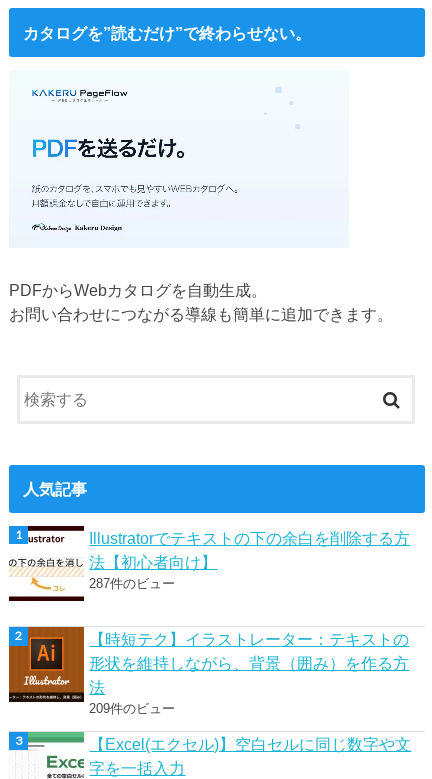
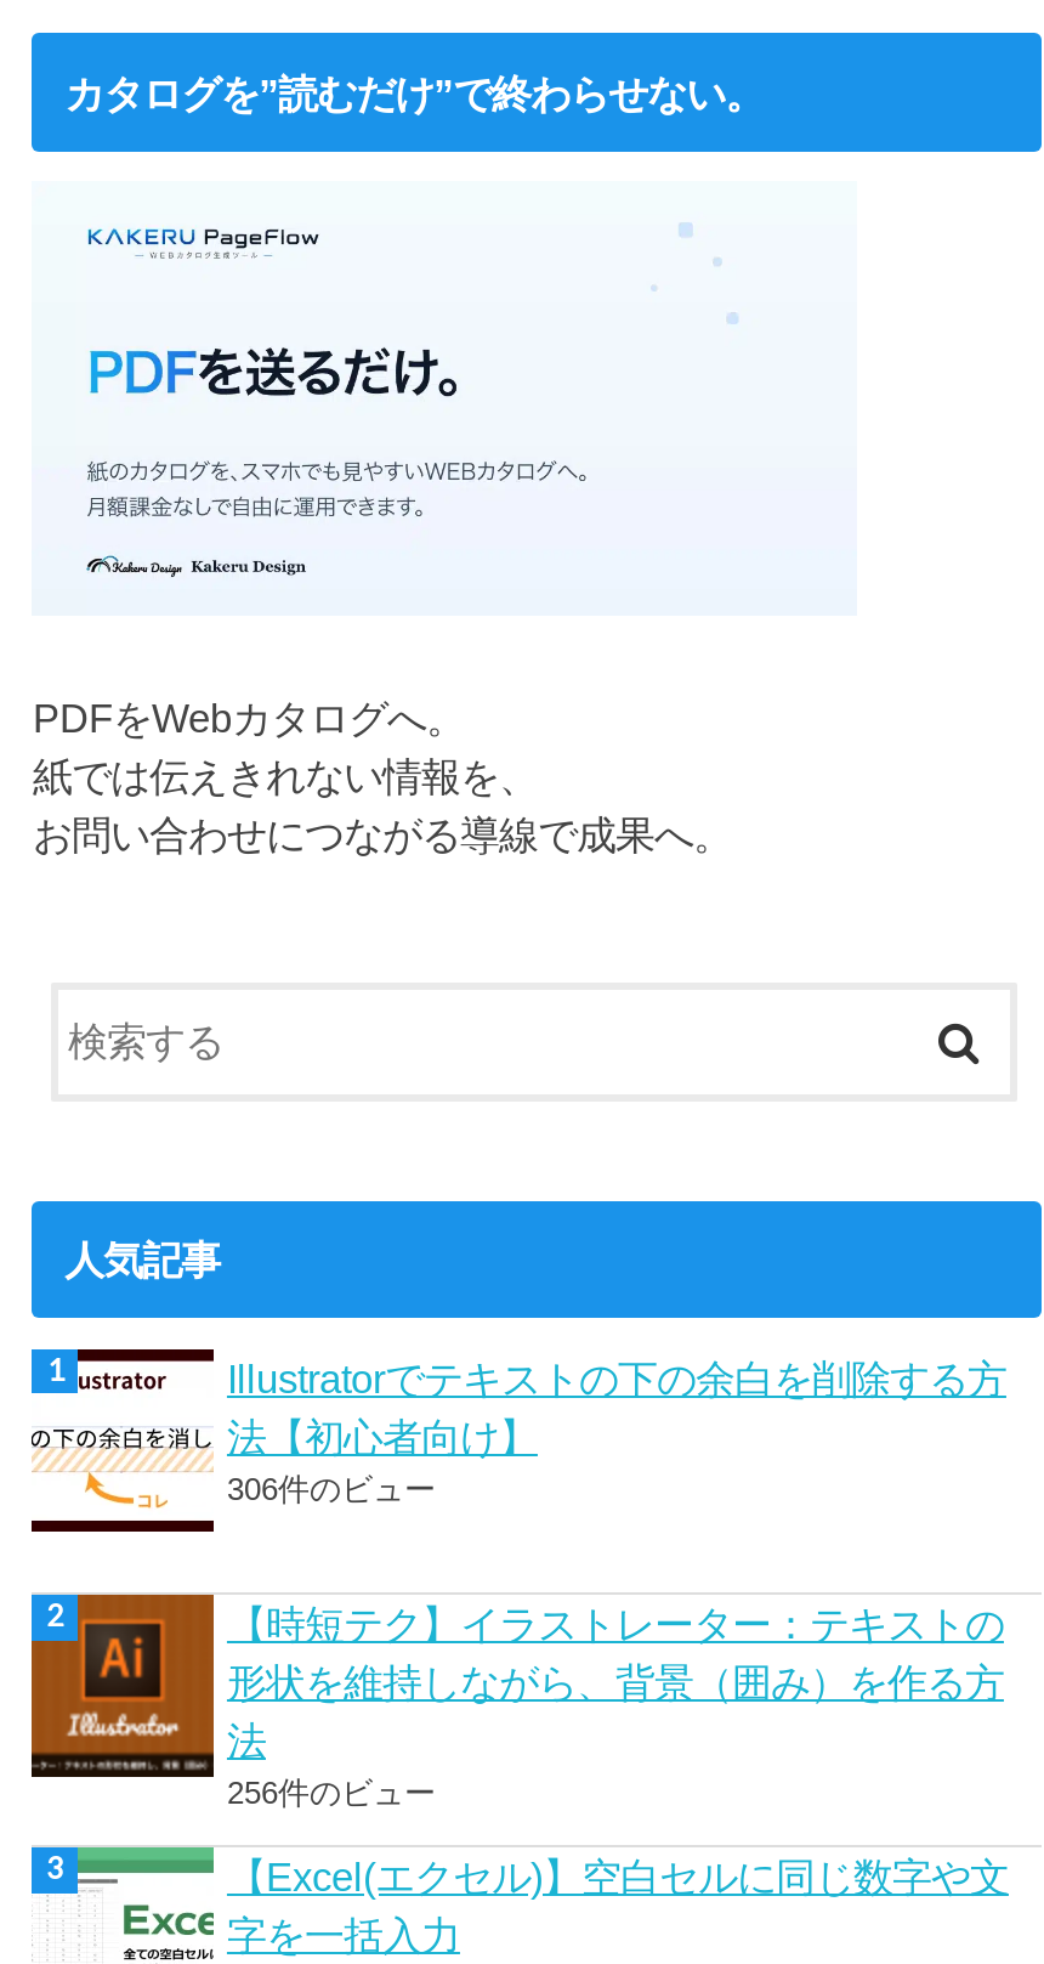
[9,281,393,323] PDFからWebカタログを自動生成。 | お問い合わせにつながる導線も簡単に追加できます。 -> [33,695,732,856] PDFをWebカタログへ。 | 紙では伝えきれない情報を、 | お問い合わせにつながる導線で成果へ。
[89,576,175,591] 287件のビュー -> [227,1470,436,1507] 306件のビュー
[89,701,175,716] 209件のビュー -> [227,1775,436,1811] 256件のビュー

